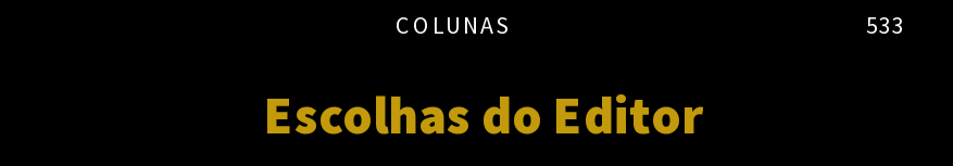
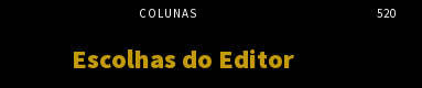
[866,11,905,41] 533 -> [377,6,397,21] 520

